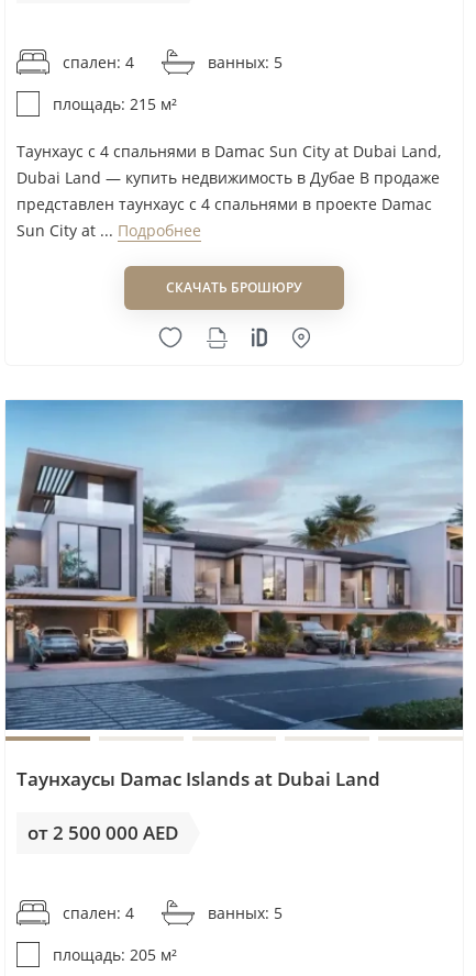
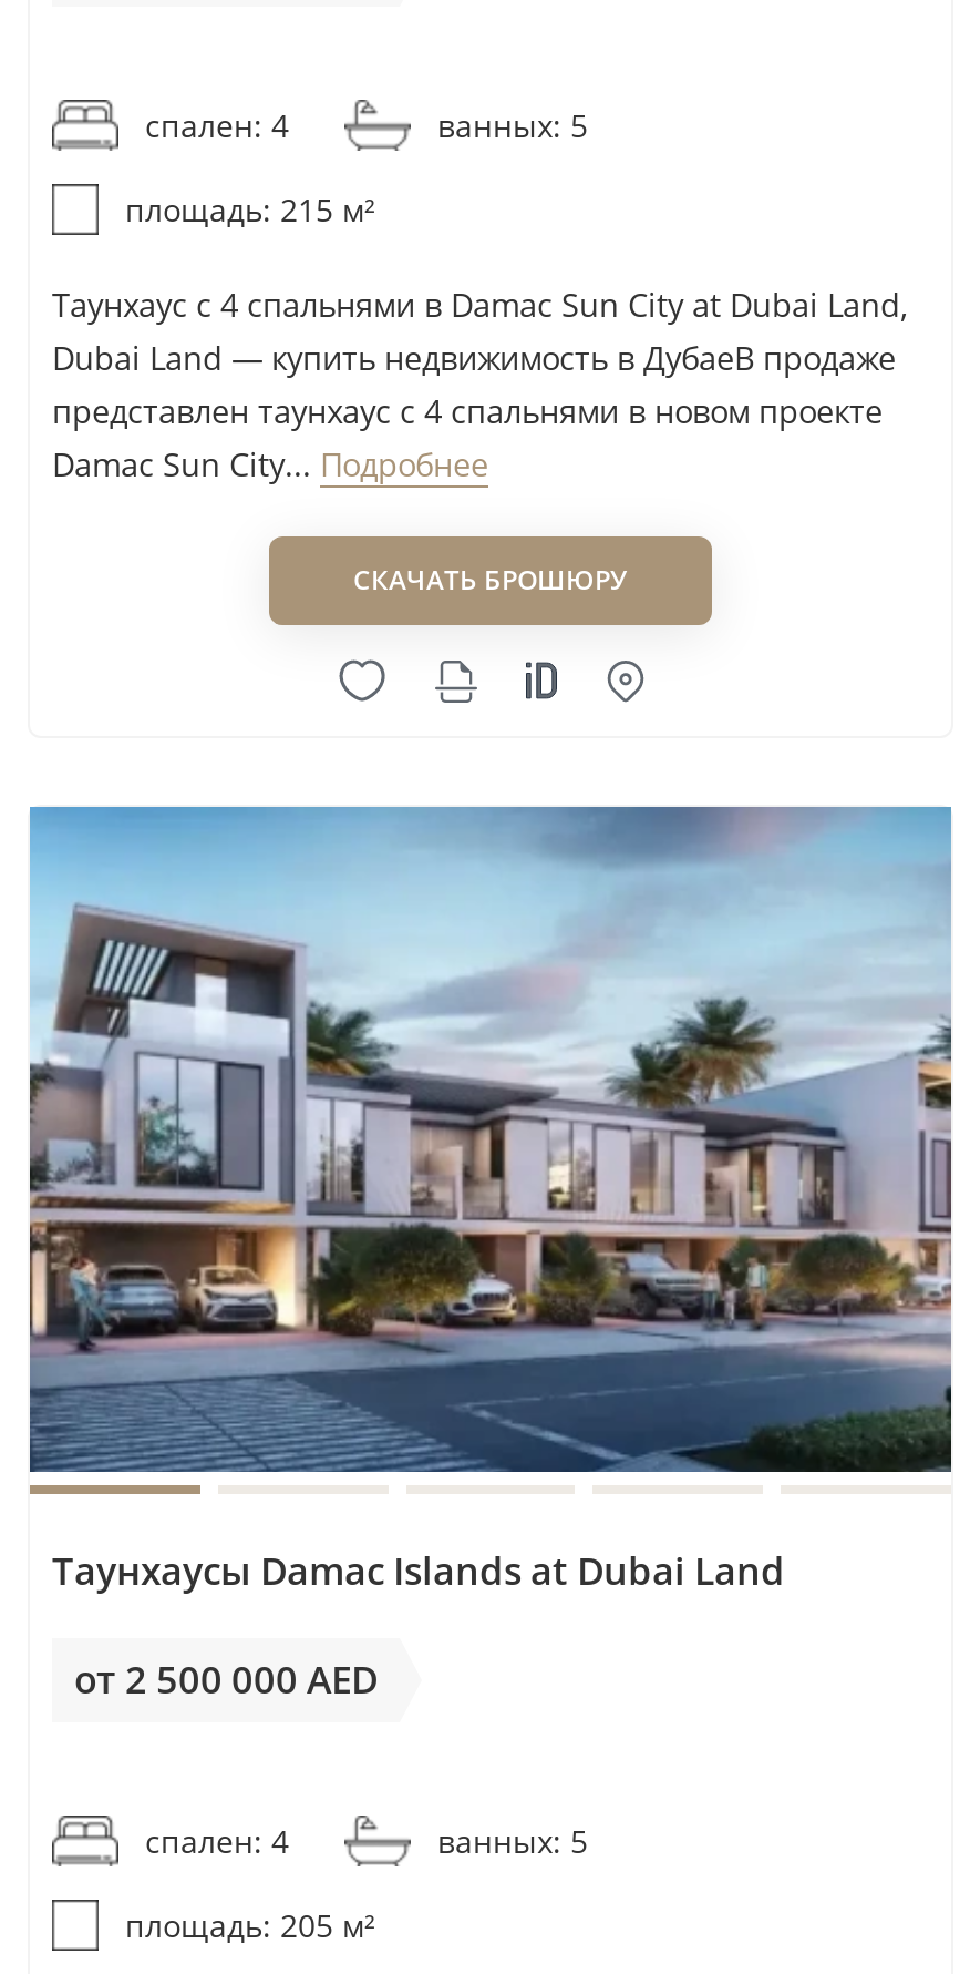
[16,167,440,241] Dubai Land — купить недвижимость в Дубае В продаже | представлен таунхаус с 4 спальнями в проекте Damac | Sun City at ... Подробнее -> [52,337,896,485] Dubai Land — купить недвижимость в ДубаеВ продаже | представлен таунхаус с 4 спальнями в новом проекте | Damac Sun City... Подробнее

